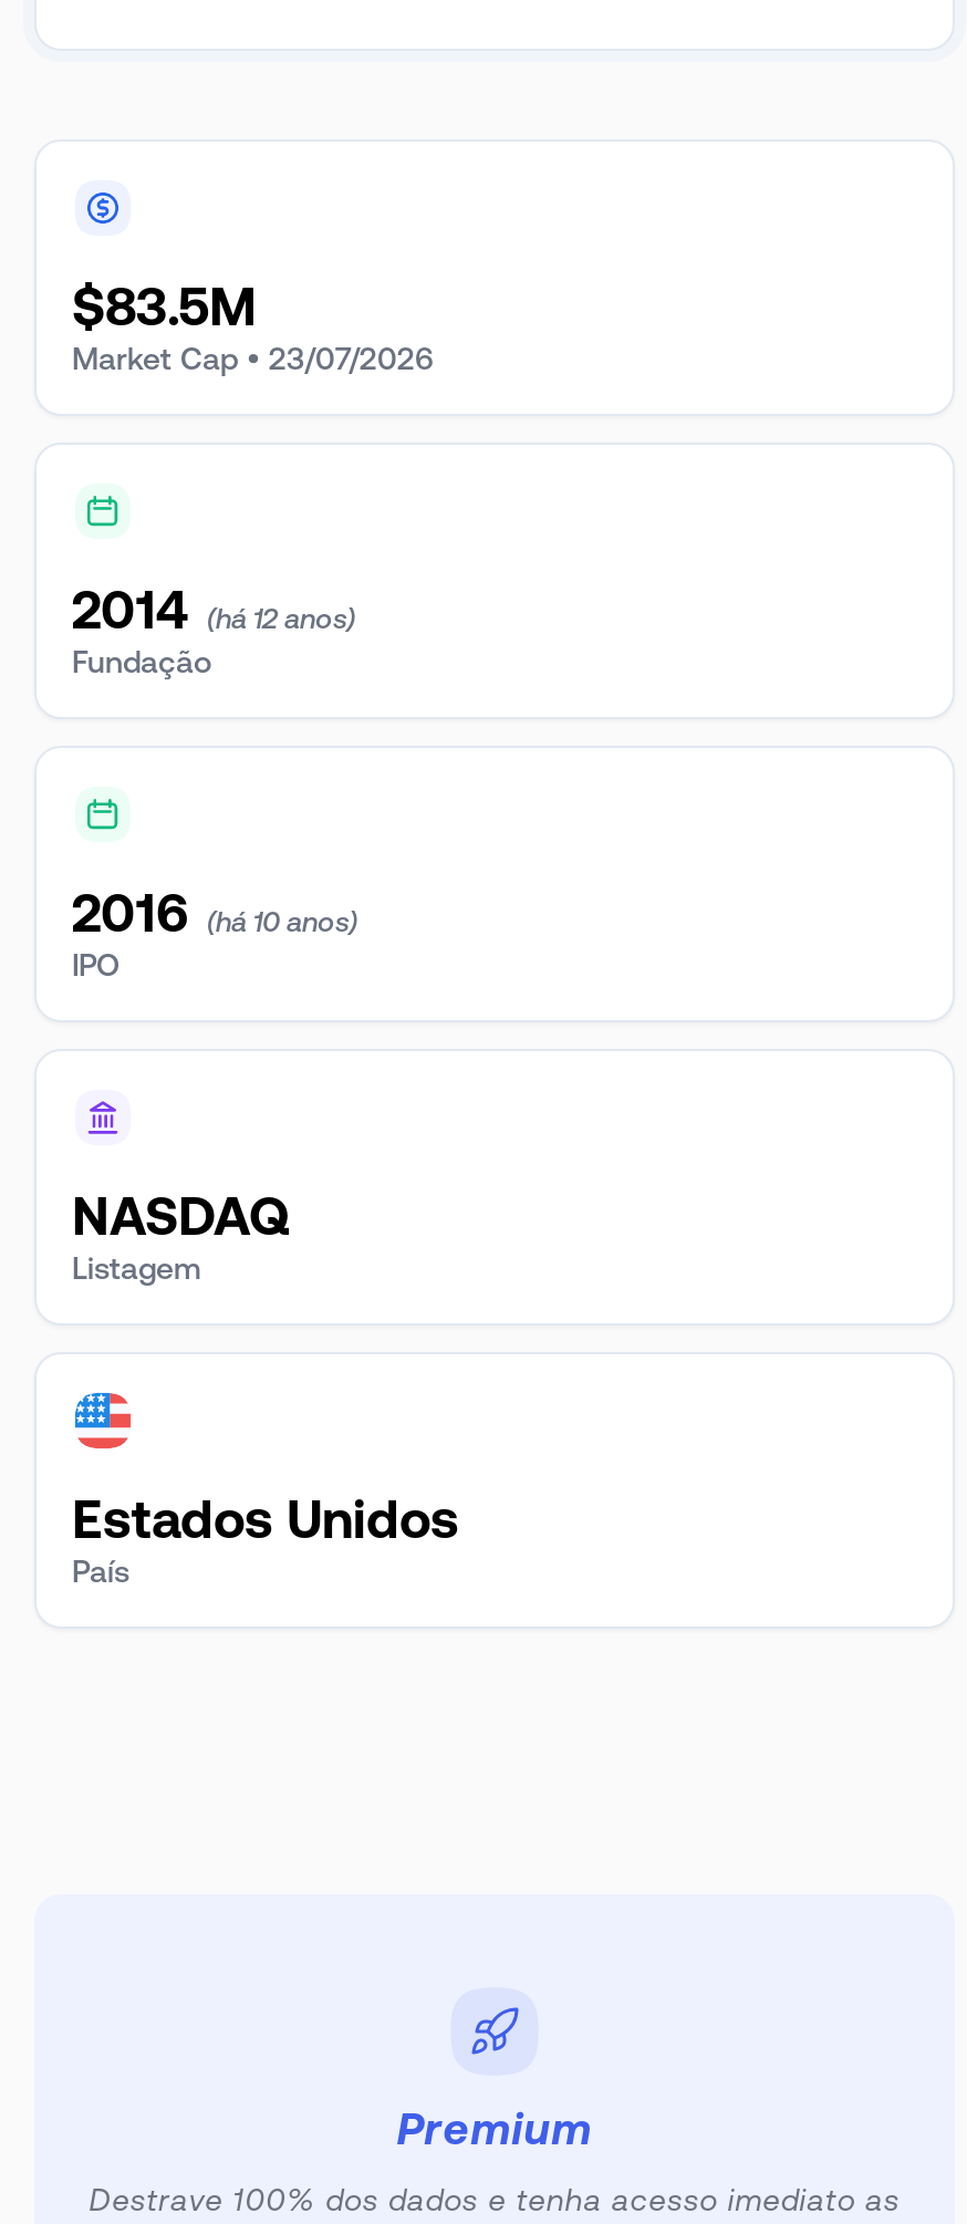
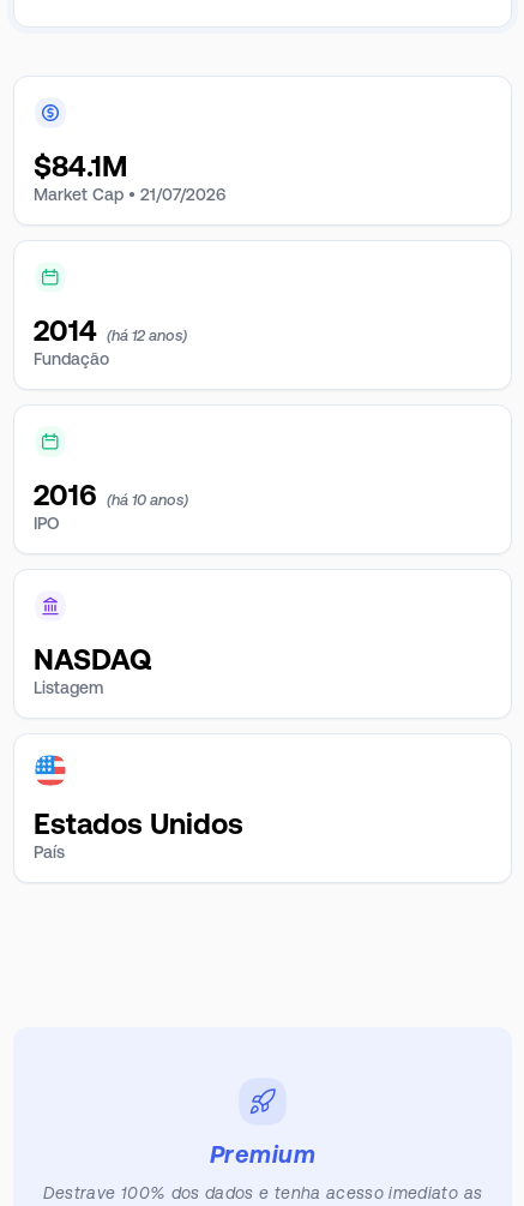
[72,277,433,376] $83.5M | Market Cap • 23/07/2026 -> [34,150,225,204] $84.1M | Market Cap • 21/07/2026

